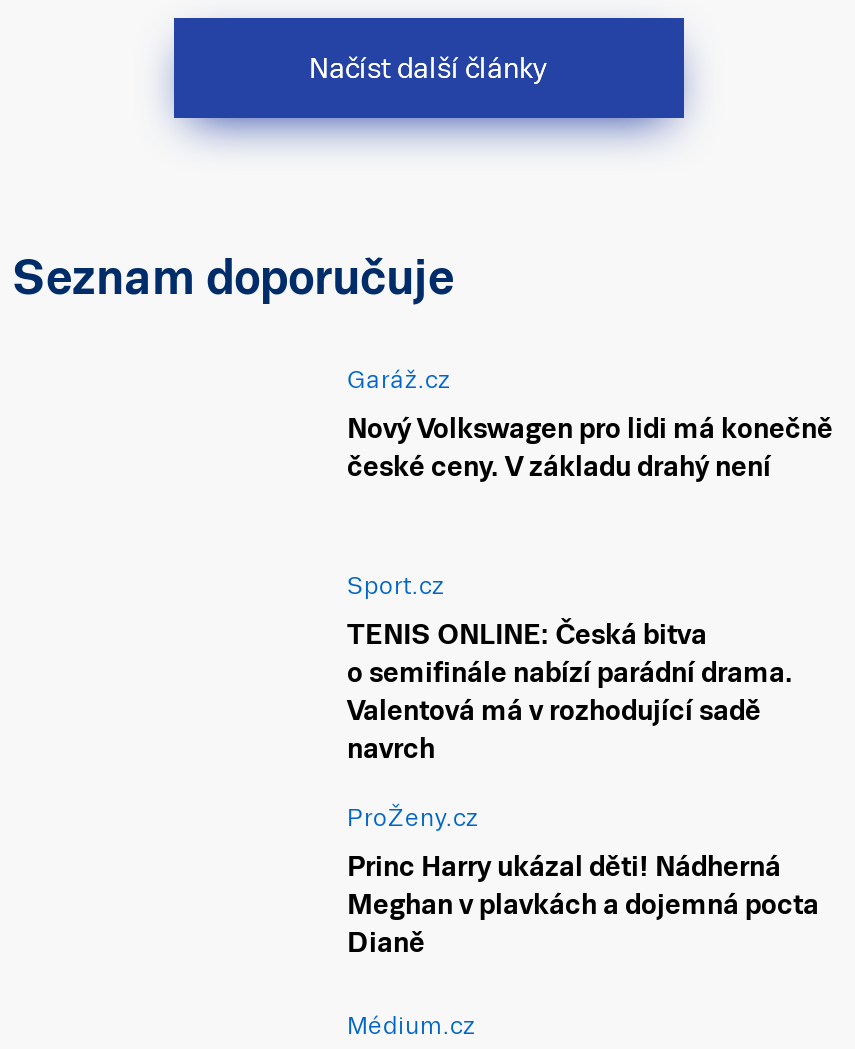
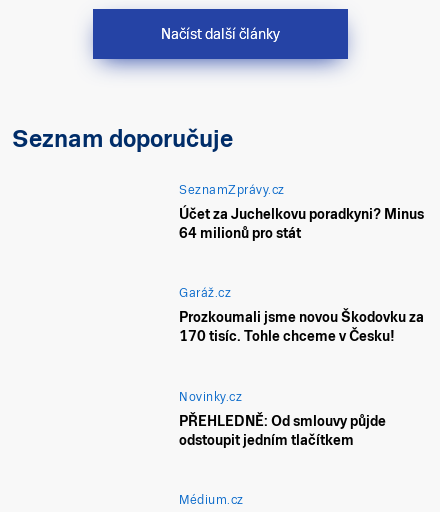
none -> [179,183,424,241] SeznamZprávy.cz | Účet za Juchelkovu poradkyni? Minus | 64 milionů pro stát
moved [347,366,451,394] -> [179,286,231,300]: Garáž.cz
[347,412,833,482] Nový Volkswagen pro lidi má konečně | české ceny. V základu drahý není -> [179,309,424,344] Prozkoumali jsme novou Škodovku za | 170 tisíc. Tohle chceme v Česku!
[347,573,819,959] Sport.cz | TENIS ONLINE: Česká bitva | o semifinále nabízí parádní drama. | Valentová má v rozhodující sadě | navrch | ProŽeny.cz | Princ Harry ukázal děti! Nádherná | Meghan v plavkách a dojemná pocta | Dianě -> [179,390,386,448] Novinky.cz | PŘEHLEDNĚ: Od smlouvy půjde | odstoupit jedním tlačítkem

